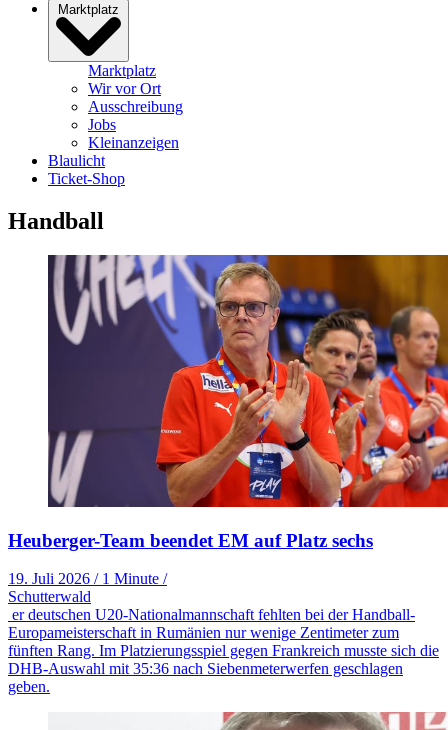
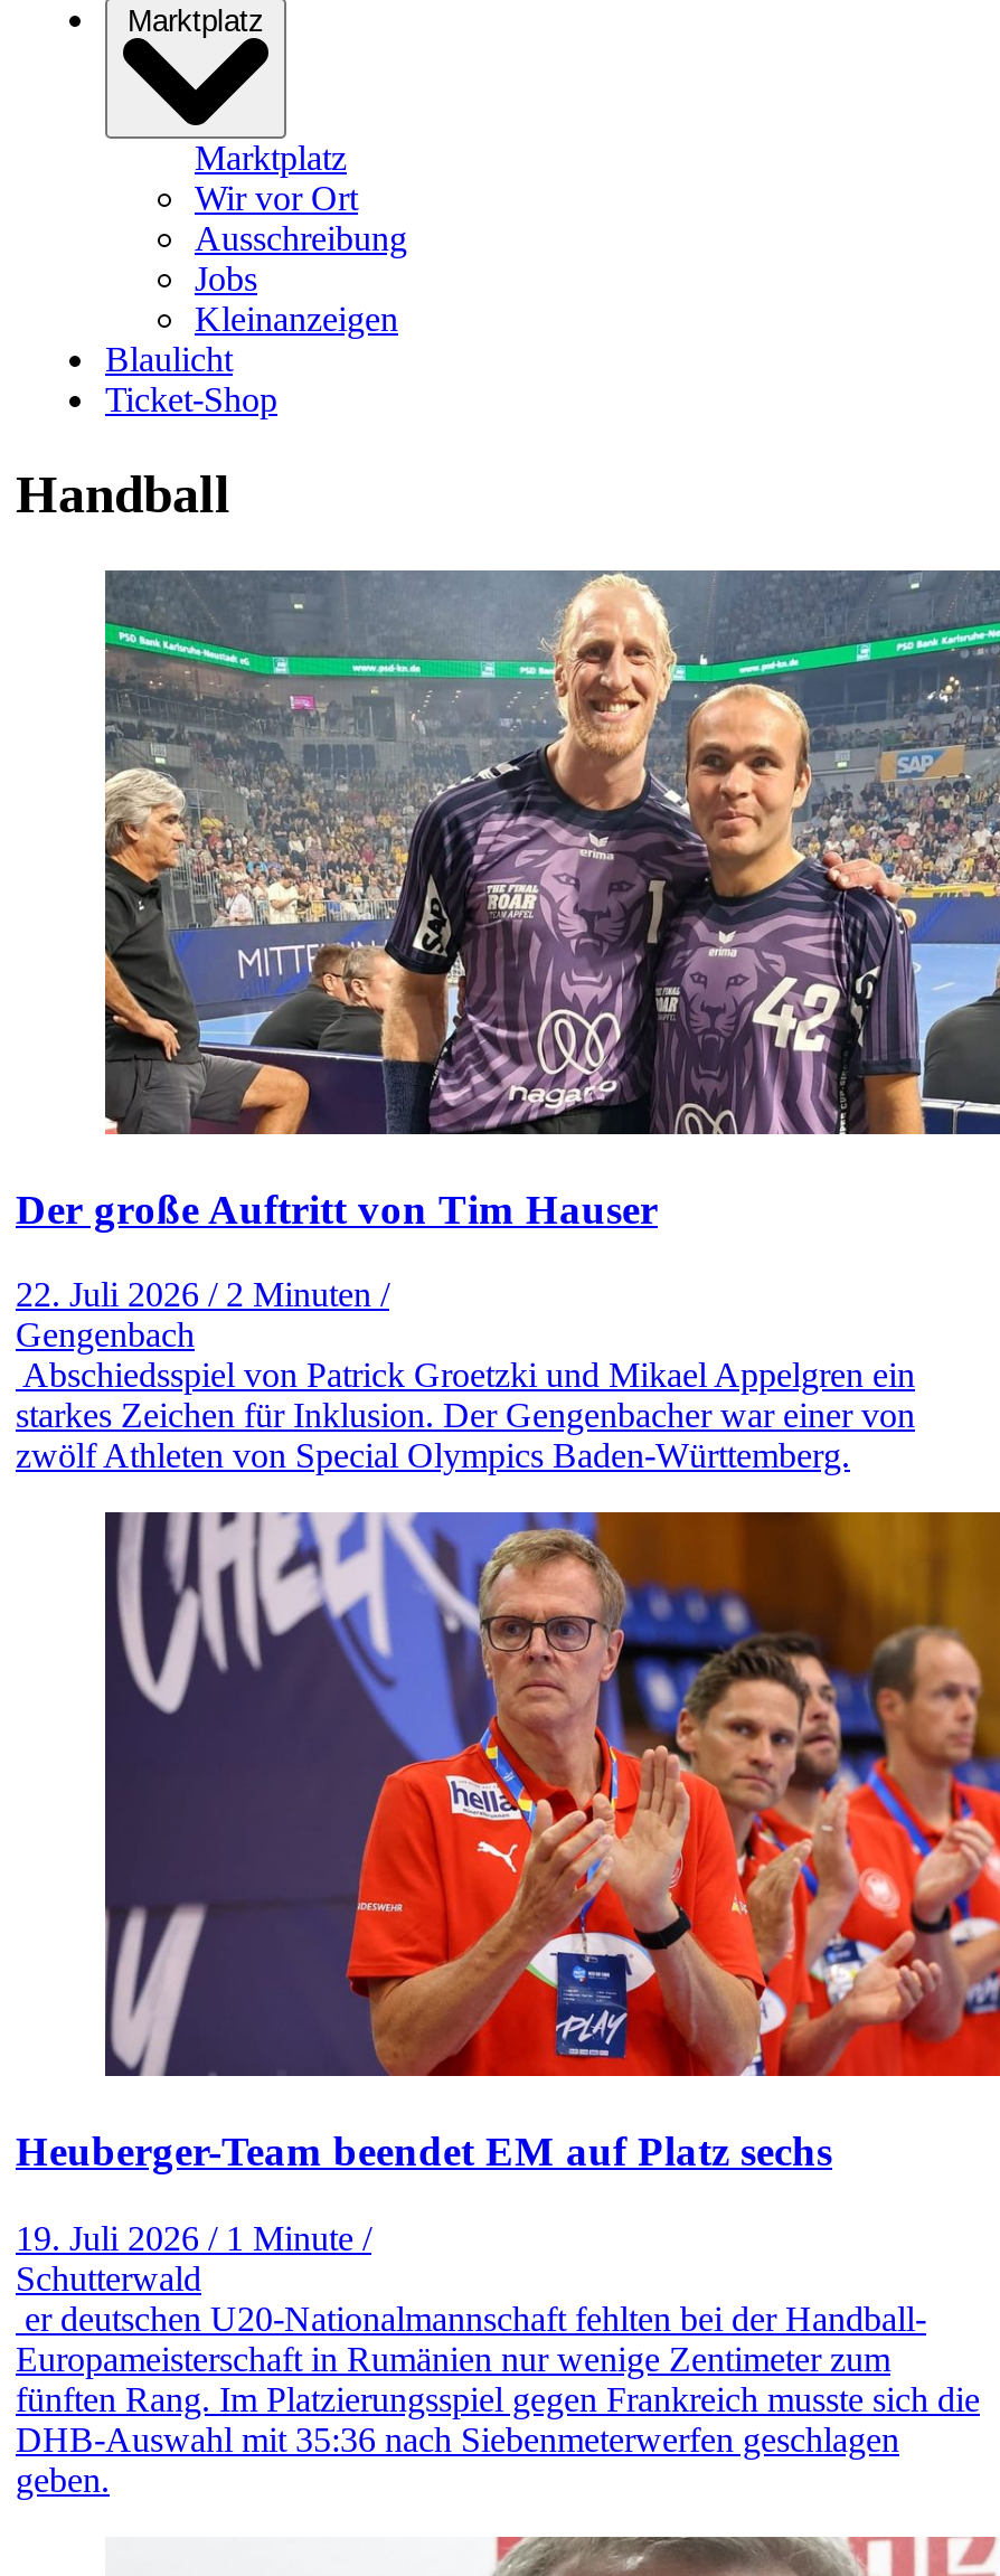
none -> [16,568,993,1475] [image] | Der große Auftritt von Tim Hauser | 22. Juli 2026 / 2 Minuten / | Gengenbach | Abschiedsspiel von Patrick Groetzki und Mikael Appelgren ein | starkes Zeichen für Inklusion. Der Gengenbacher war einer von | zwölf Athleten von Special Olympics Baden-Württemberg.

